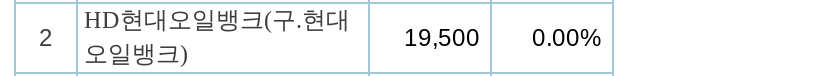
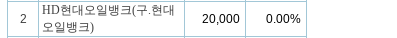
[404,24,602,52] 19,500 0.00% -> [202,12,301,26] 20,000 0.00%

